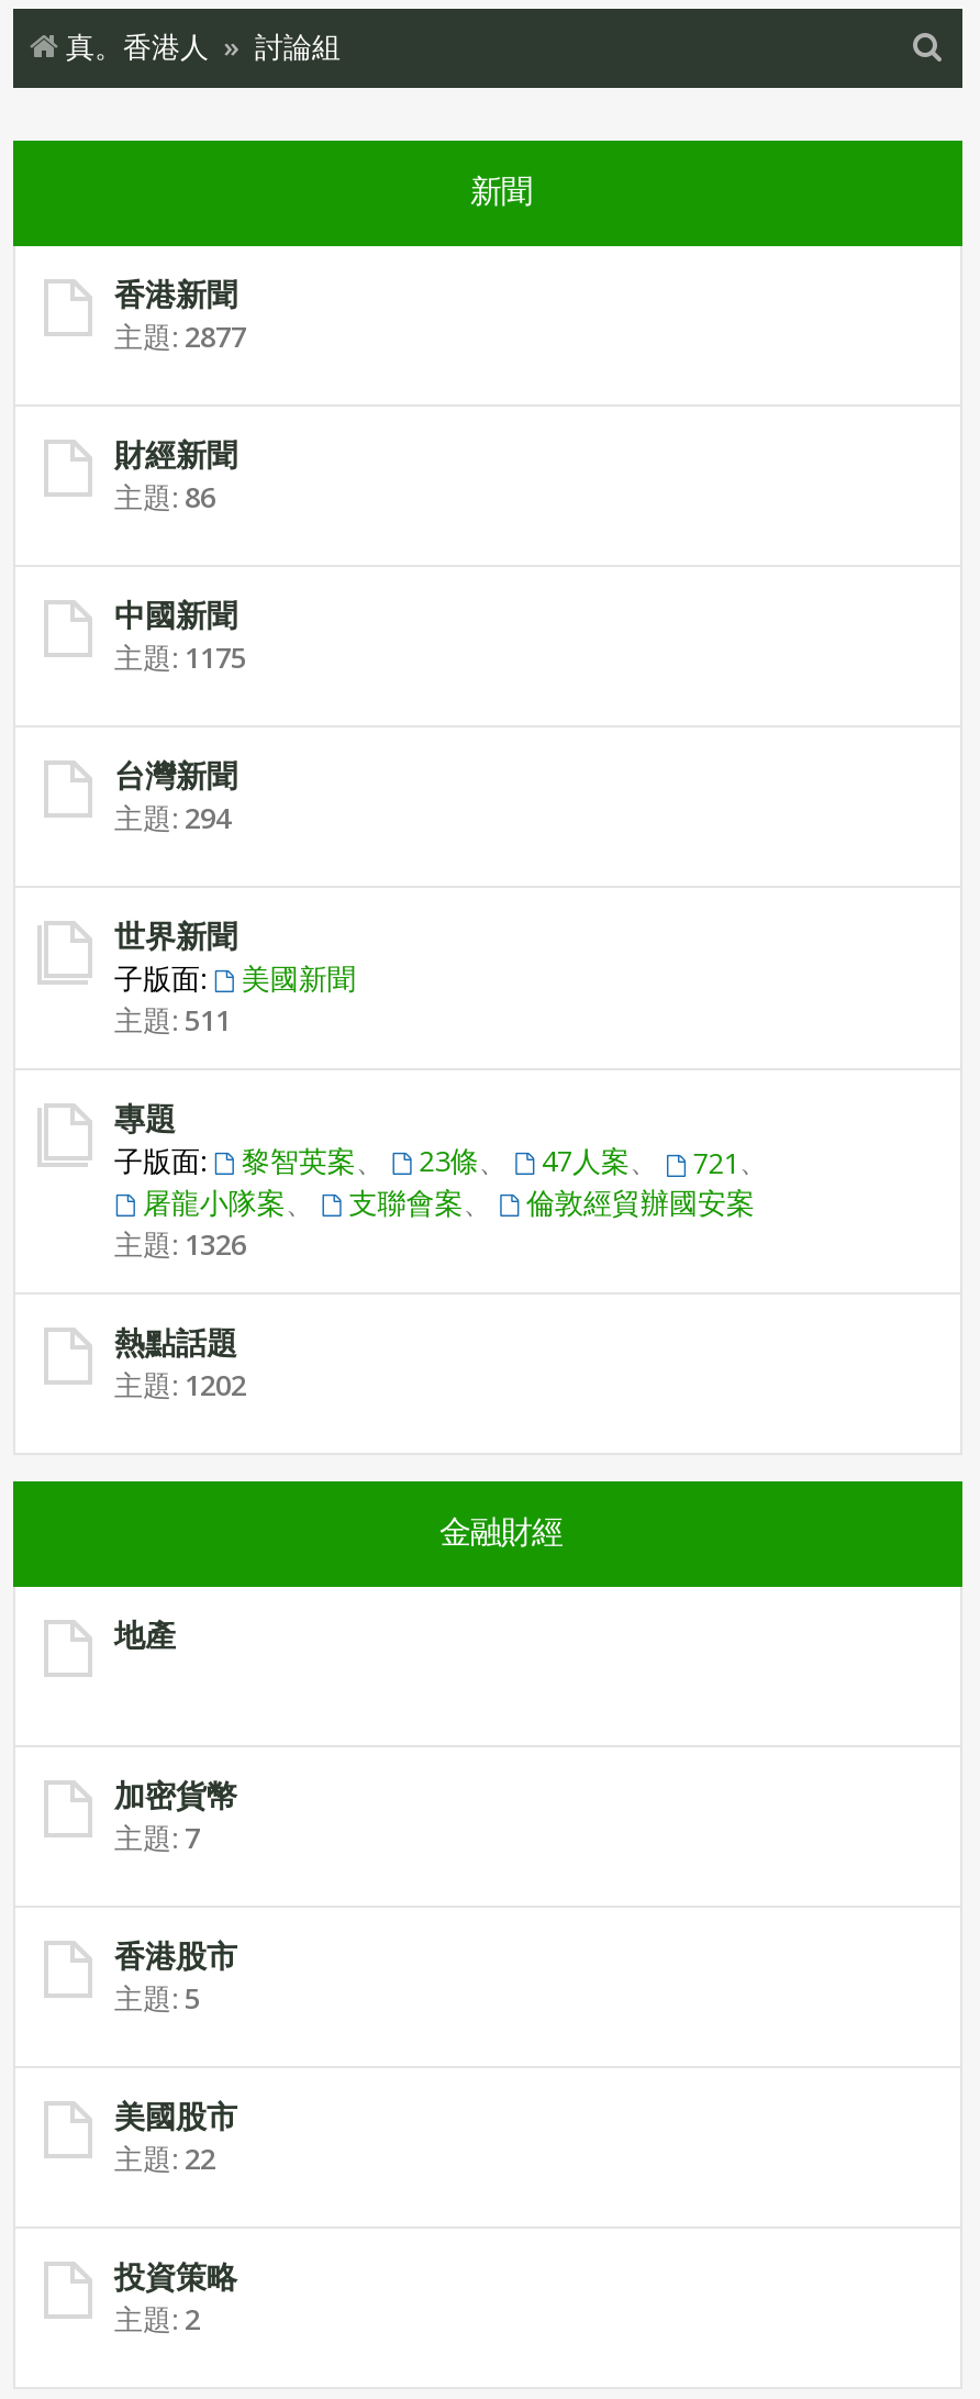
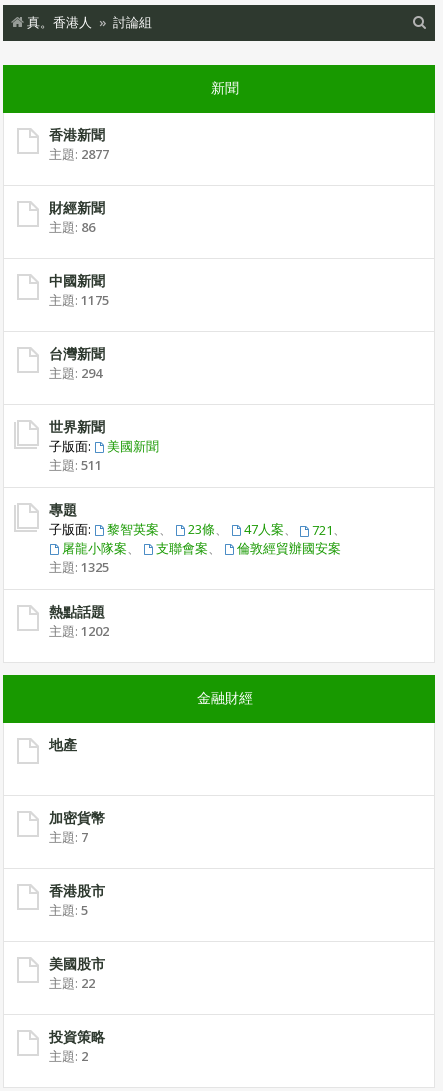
[114,1224,246,1264] 主題: 1326 -> [49,558,109,576] 主題: 1325

